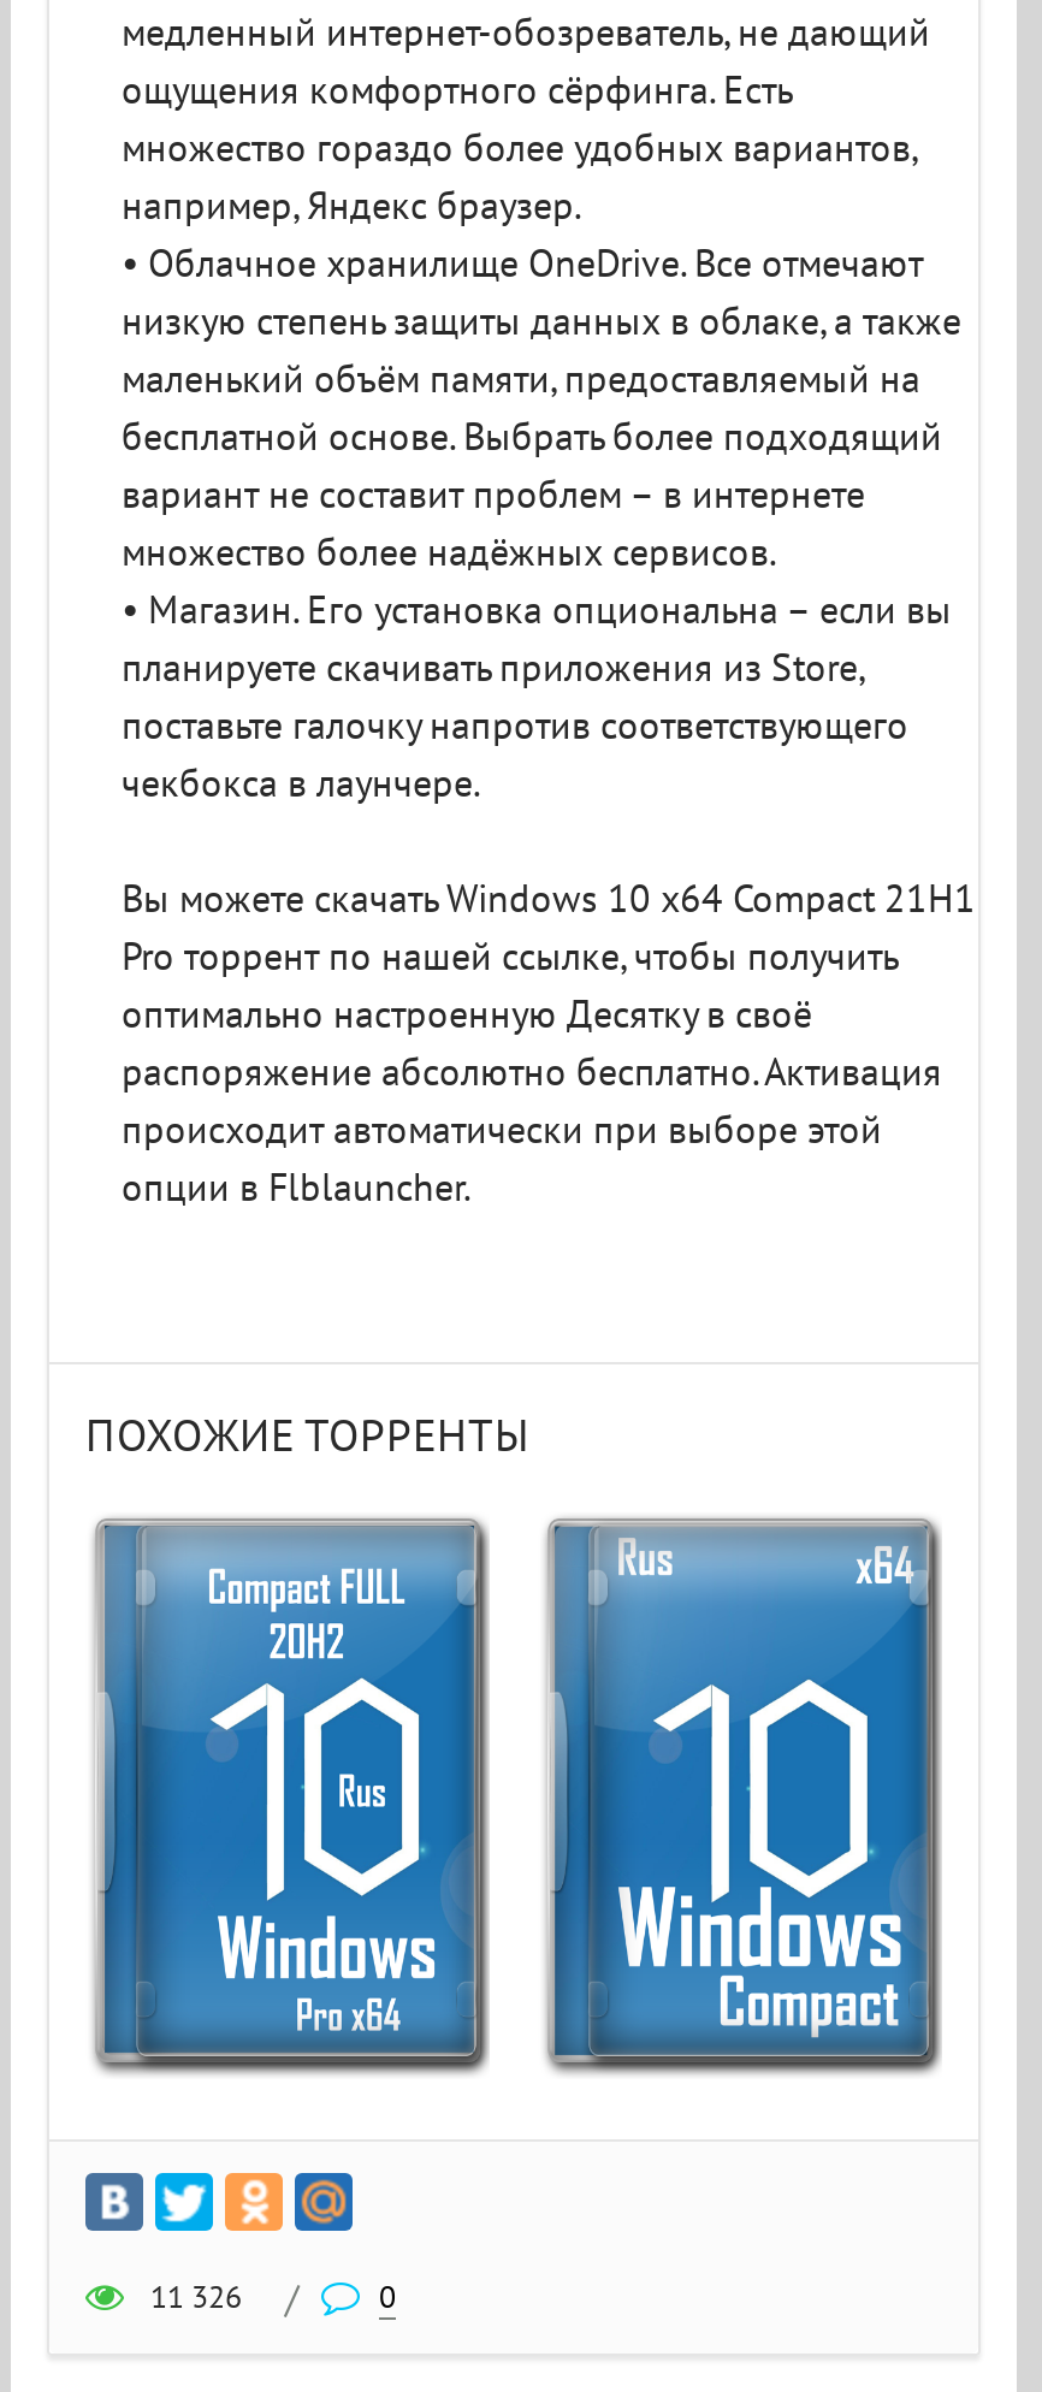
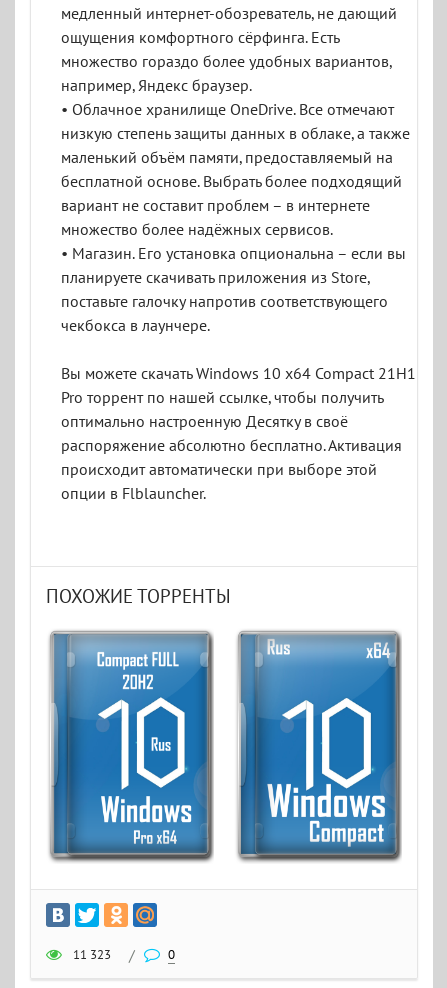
[143,2279,242,2317] 11 326 -> [70,947,111,963] 11 323

